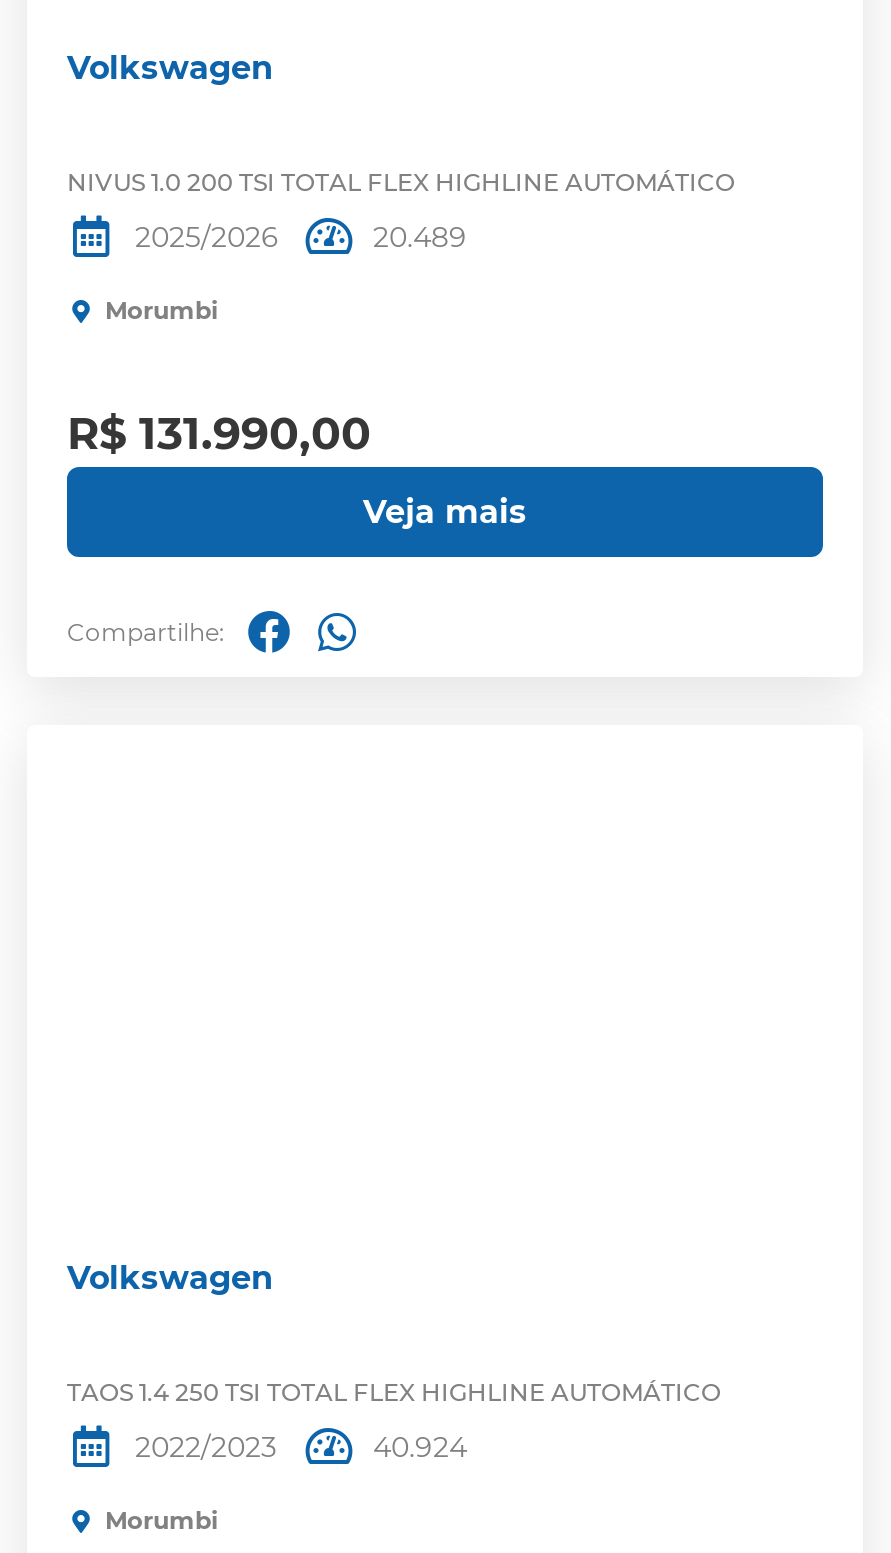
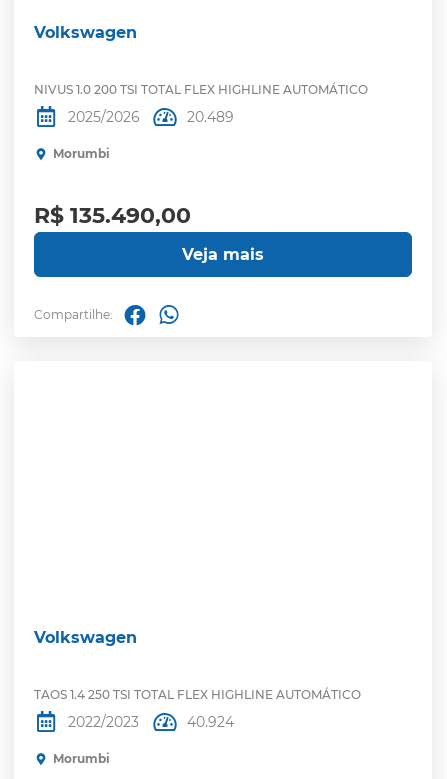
[67,407,371,461] R$ 131.990,00 -> [34,202,191,229] R$ 135.490,00

